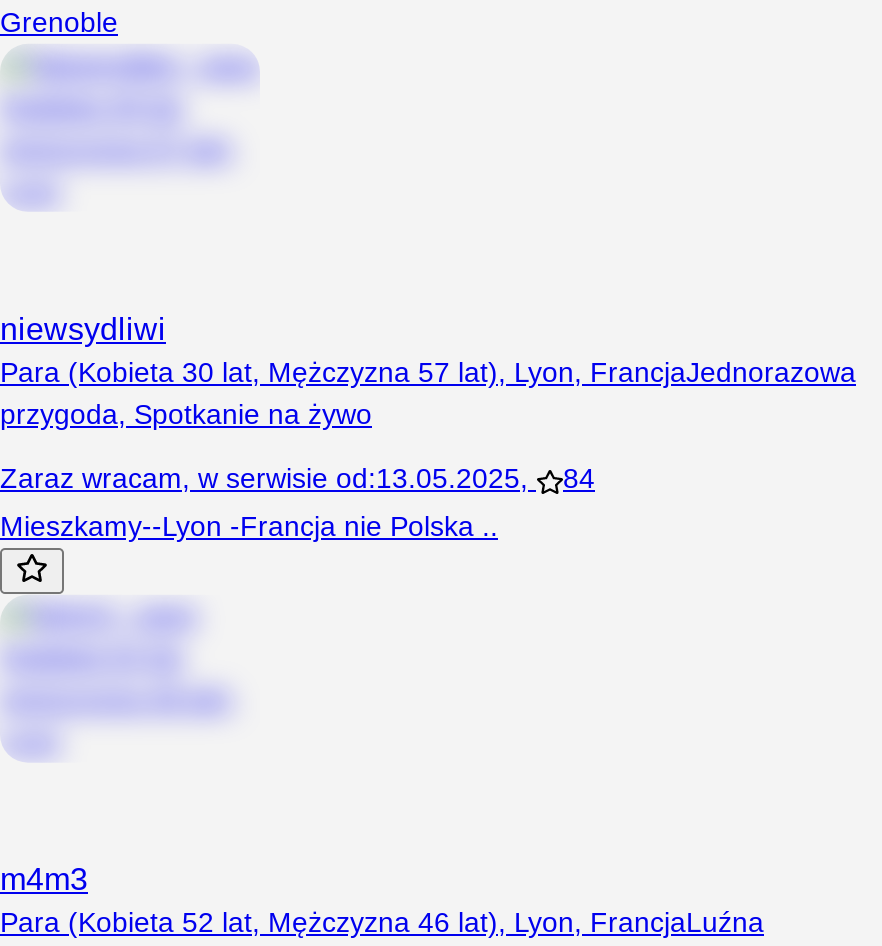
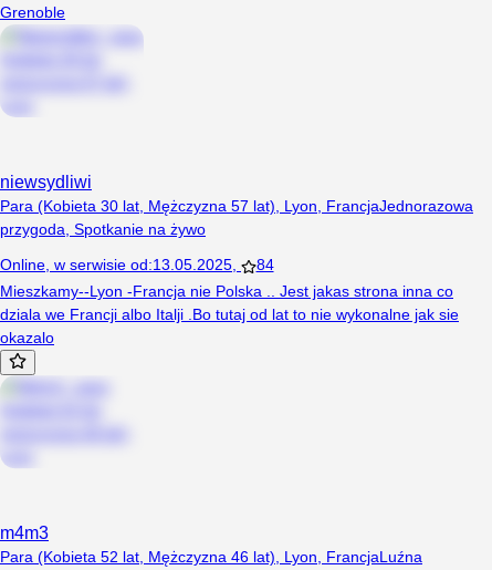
[0,462,536,494] Zaraz wracam, w serwisie od: 13.05.2025, -> [0,256,241,273] Online, w serwisie od: 13.05.2025,
[0,509,498,541] Mieszkamy--Lyon -Francja nie Polska .. -> [0,282,459,346] Mieszkamy--Lyon -Francja nie Polska .. Jest jakas strona inna co | dziala we Francji albo Italji .Bo tutaj od lat to nie wykonalne jak sie | okazalo

